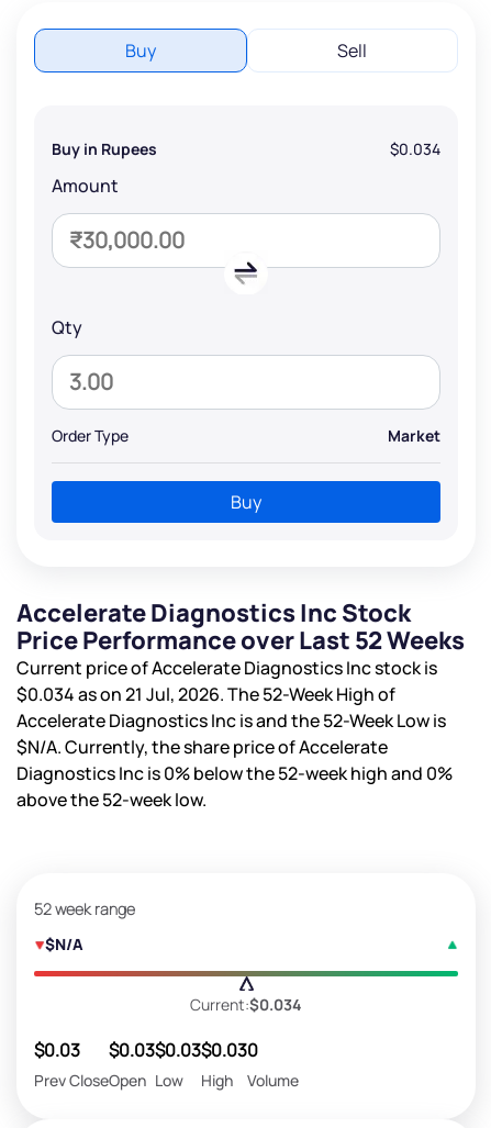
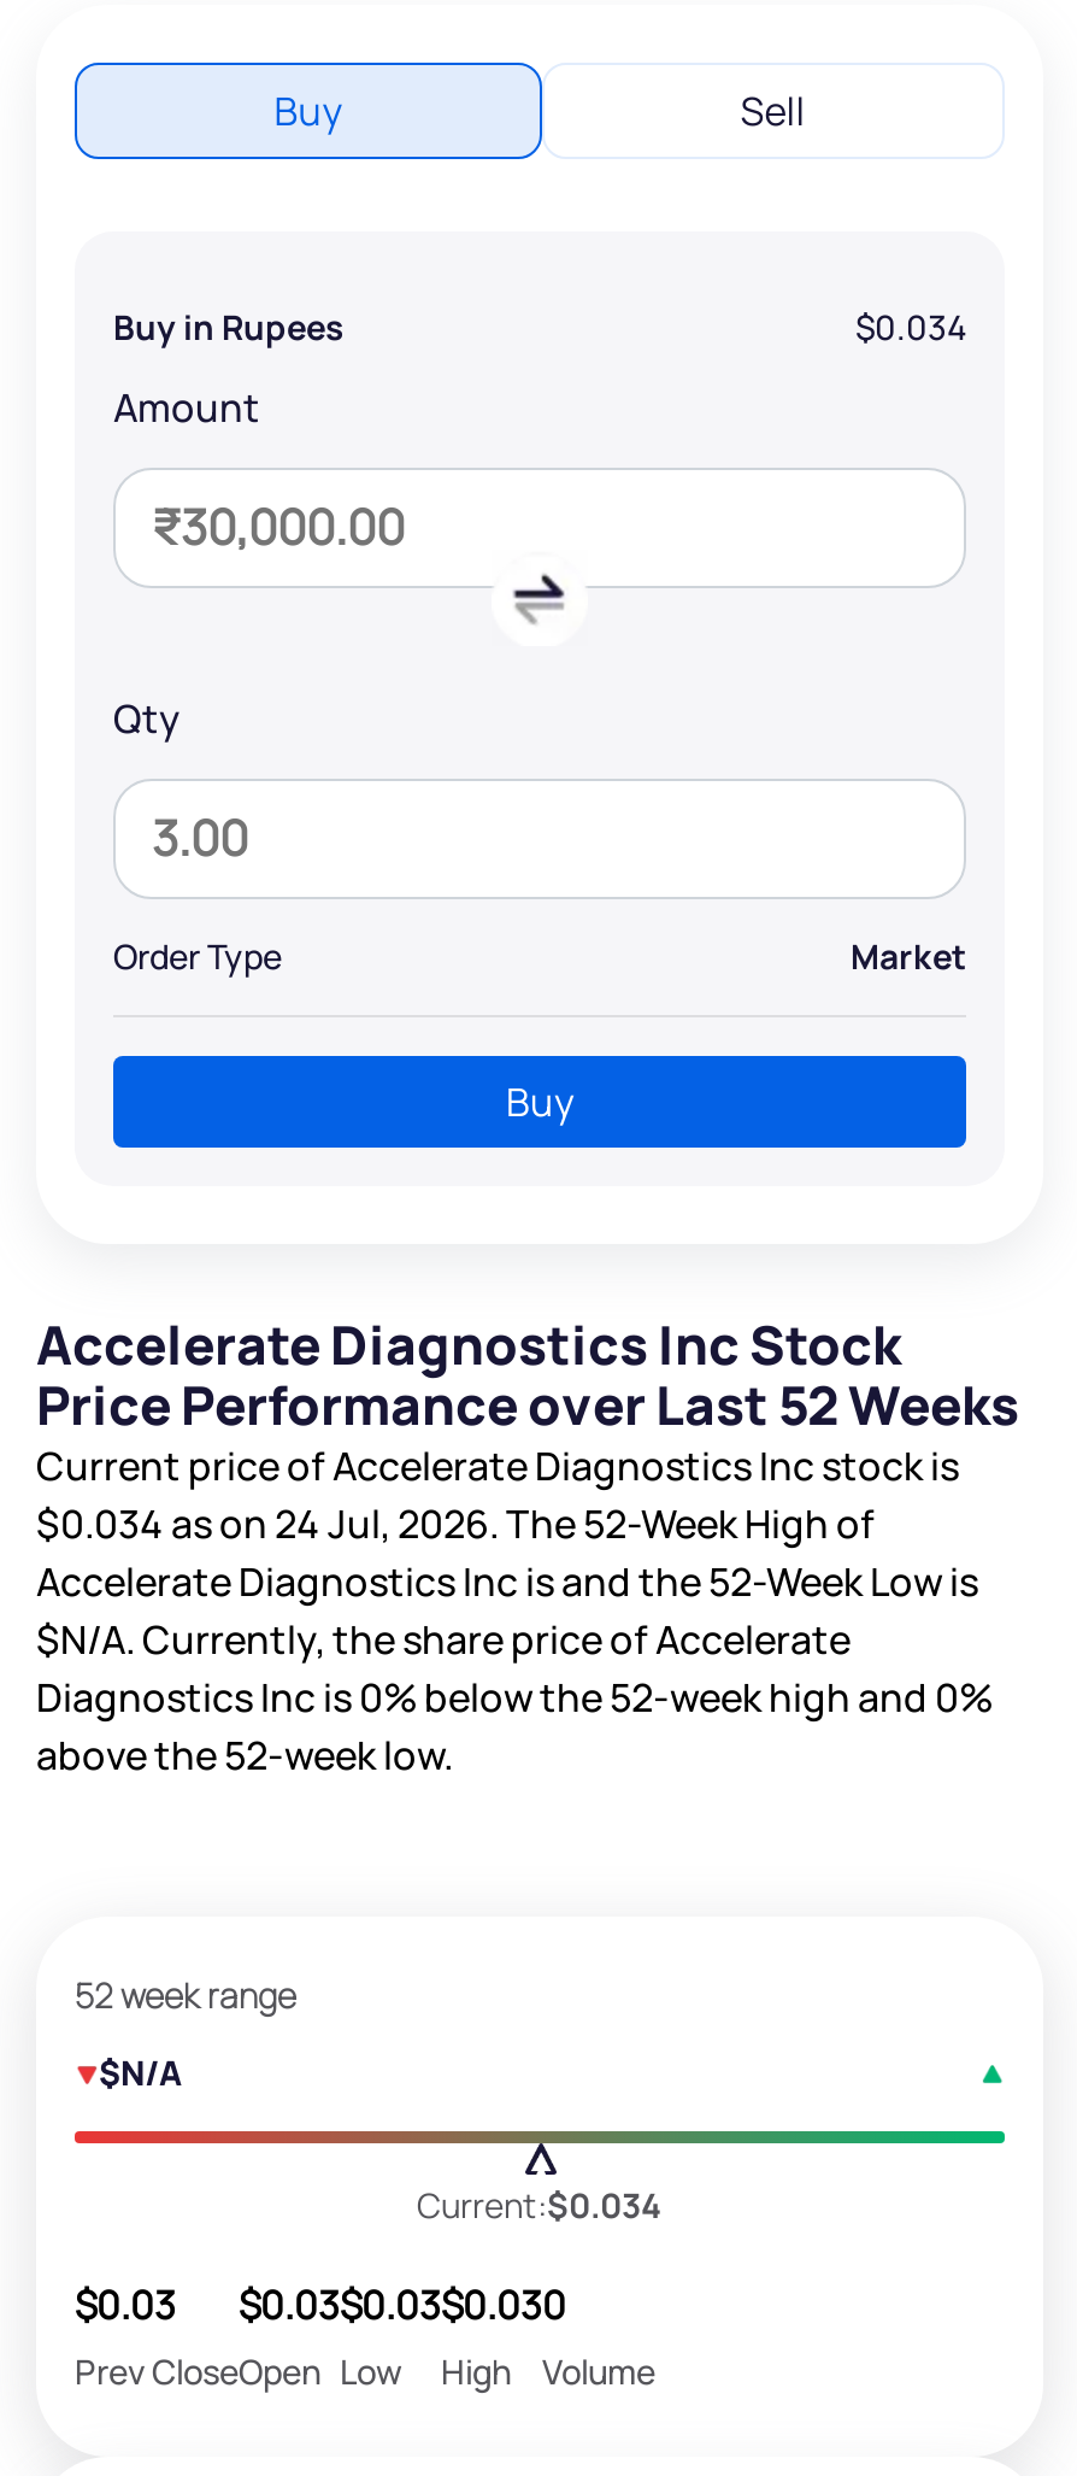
[16,682,395,706] $0.034 as on 21 Jul, 2026. The 52-Week High of -> [36,1496,875,1549] $0.034 as on 24 Jul, 2026. The 52-Week High of

